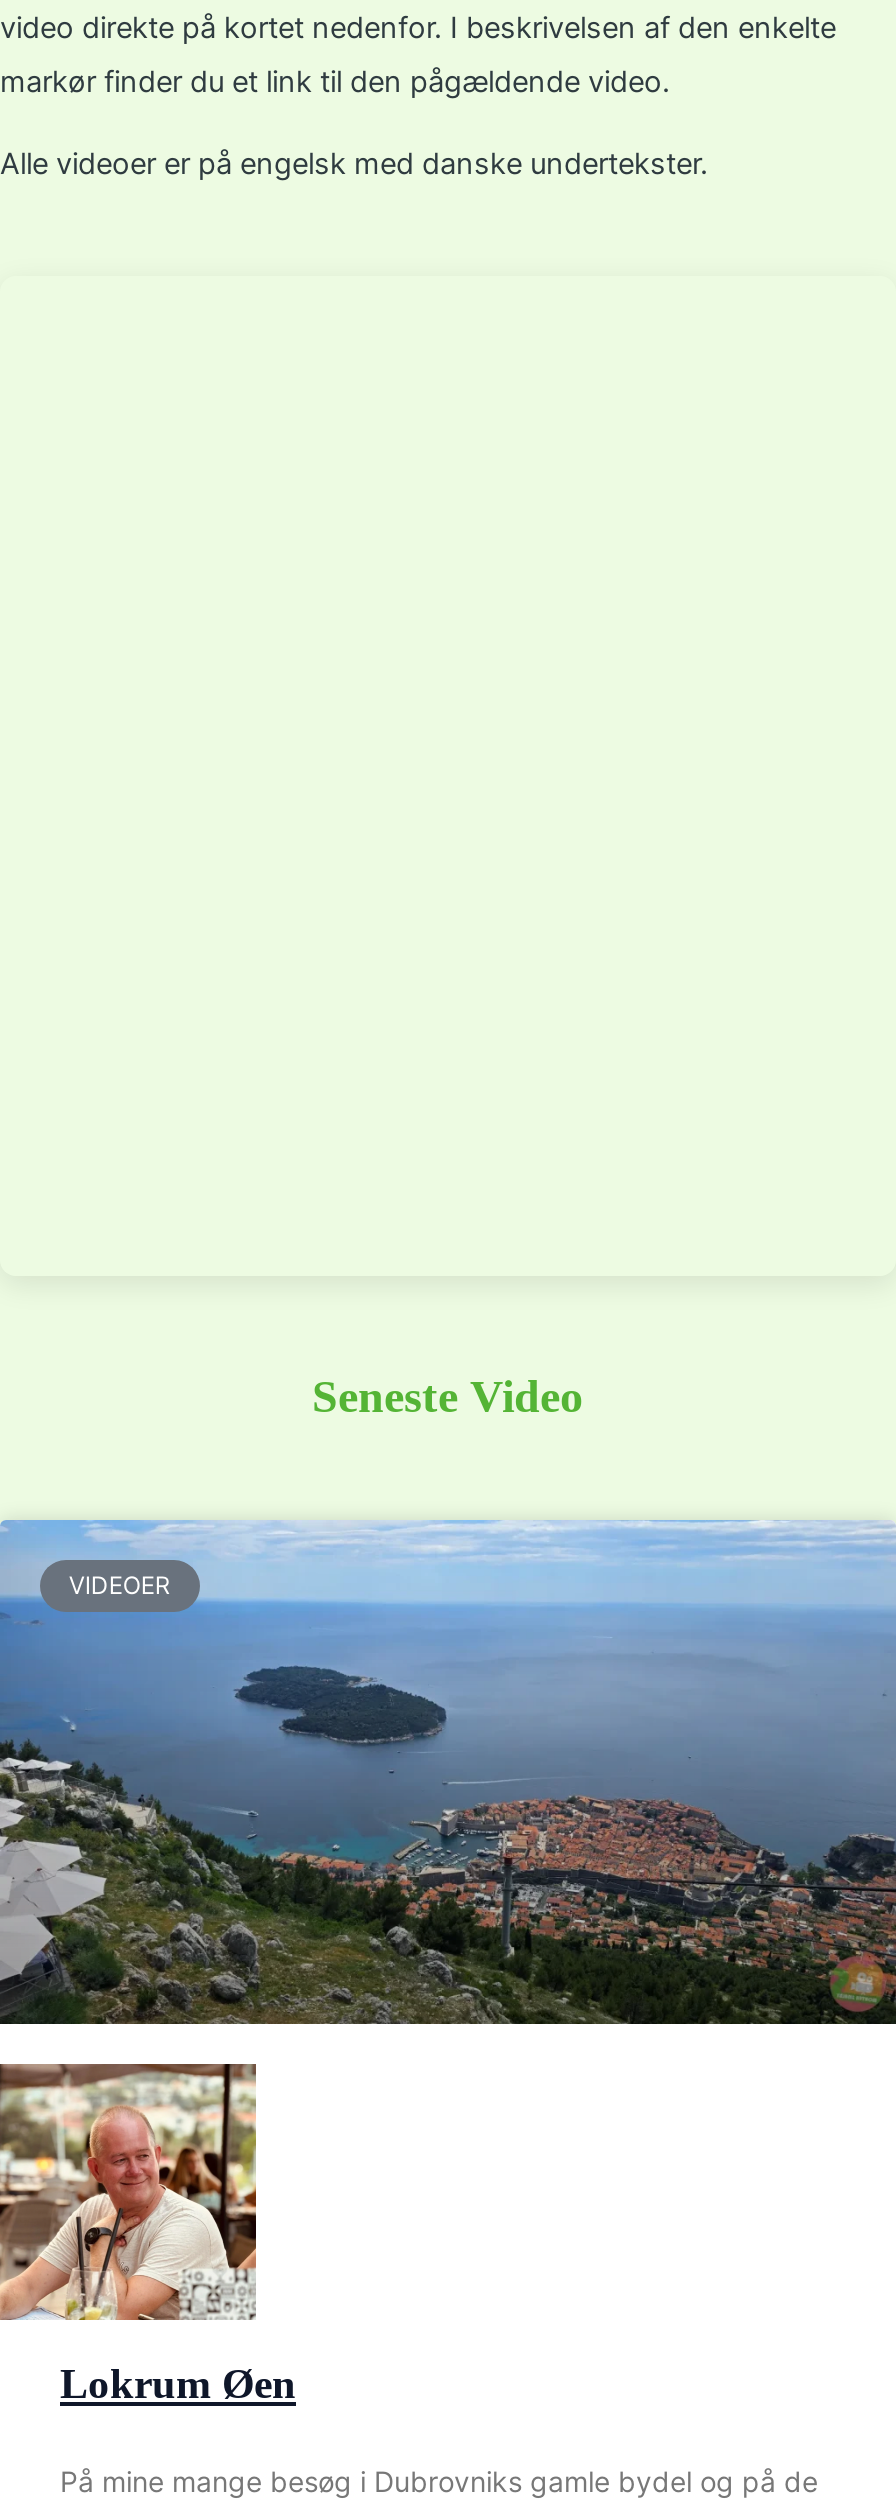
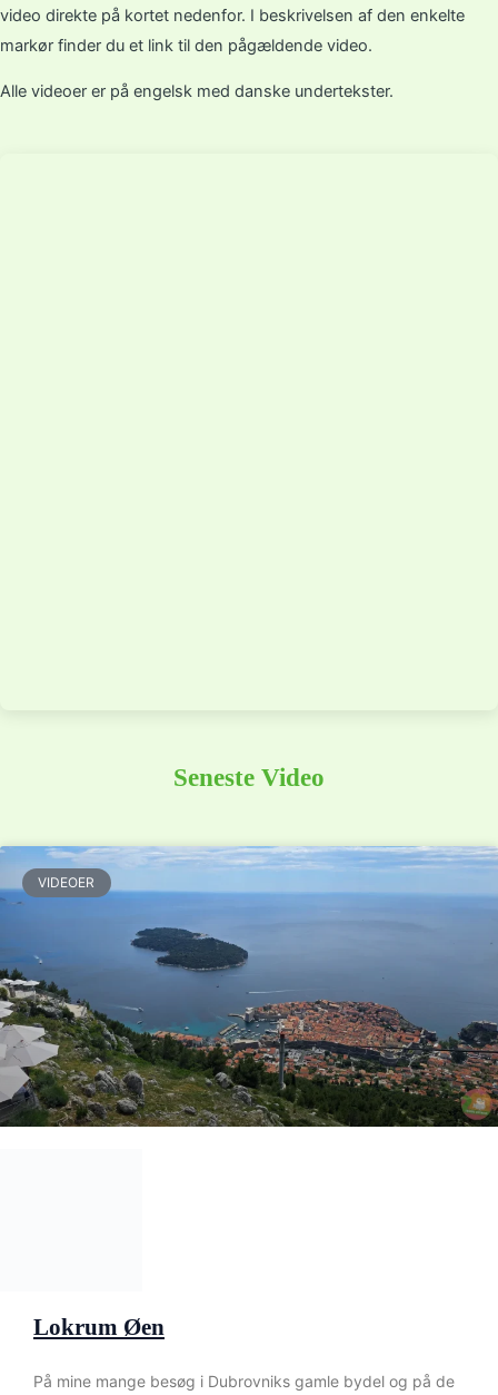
[6,2062,258,2322] [image] -> none

